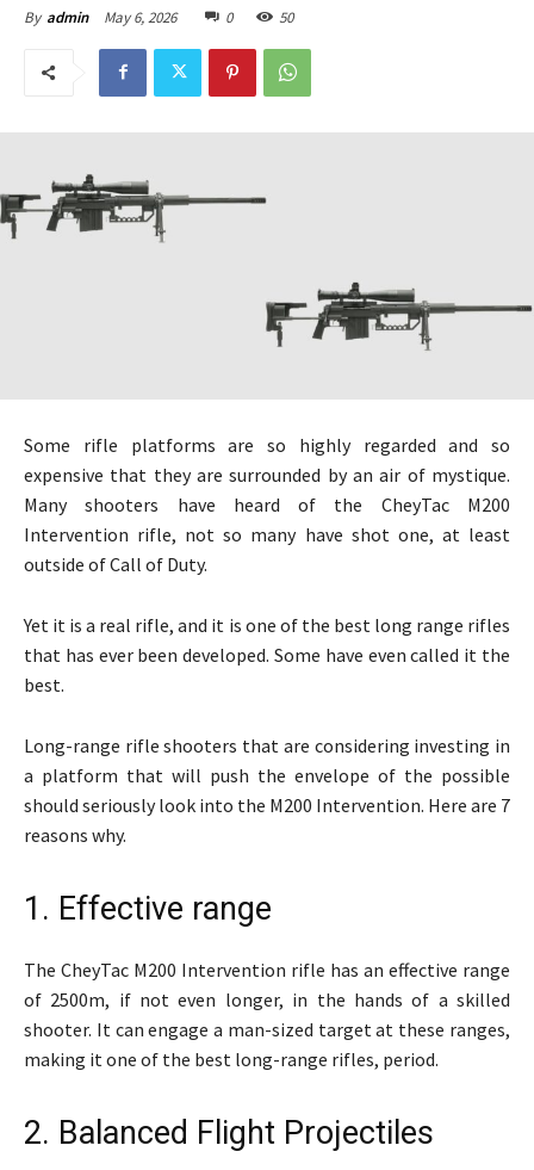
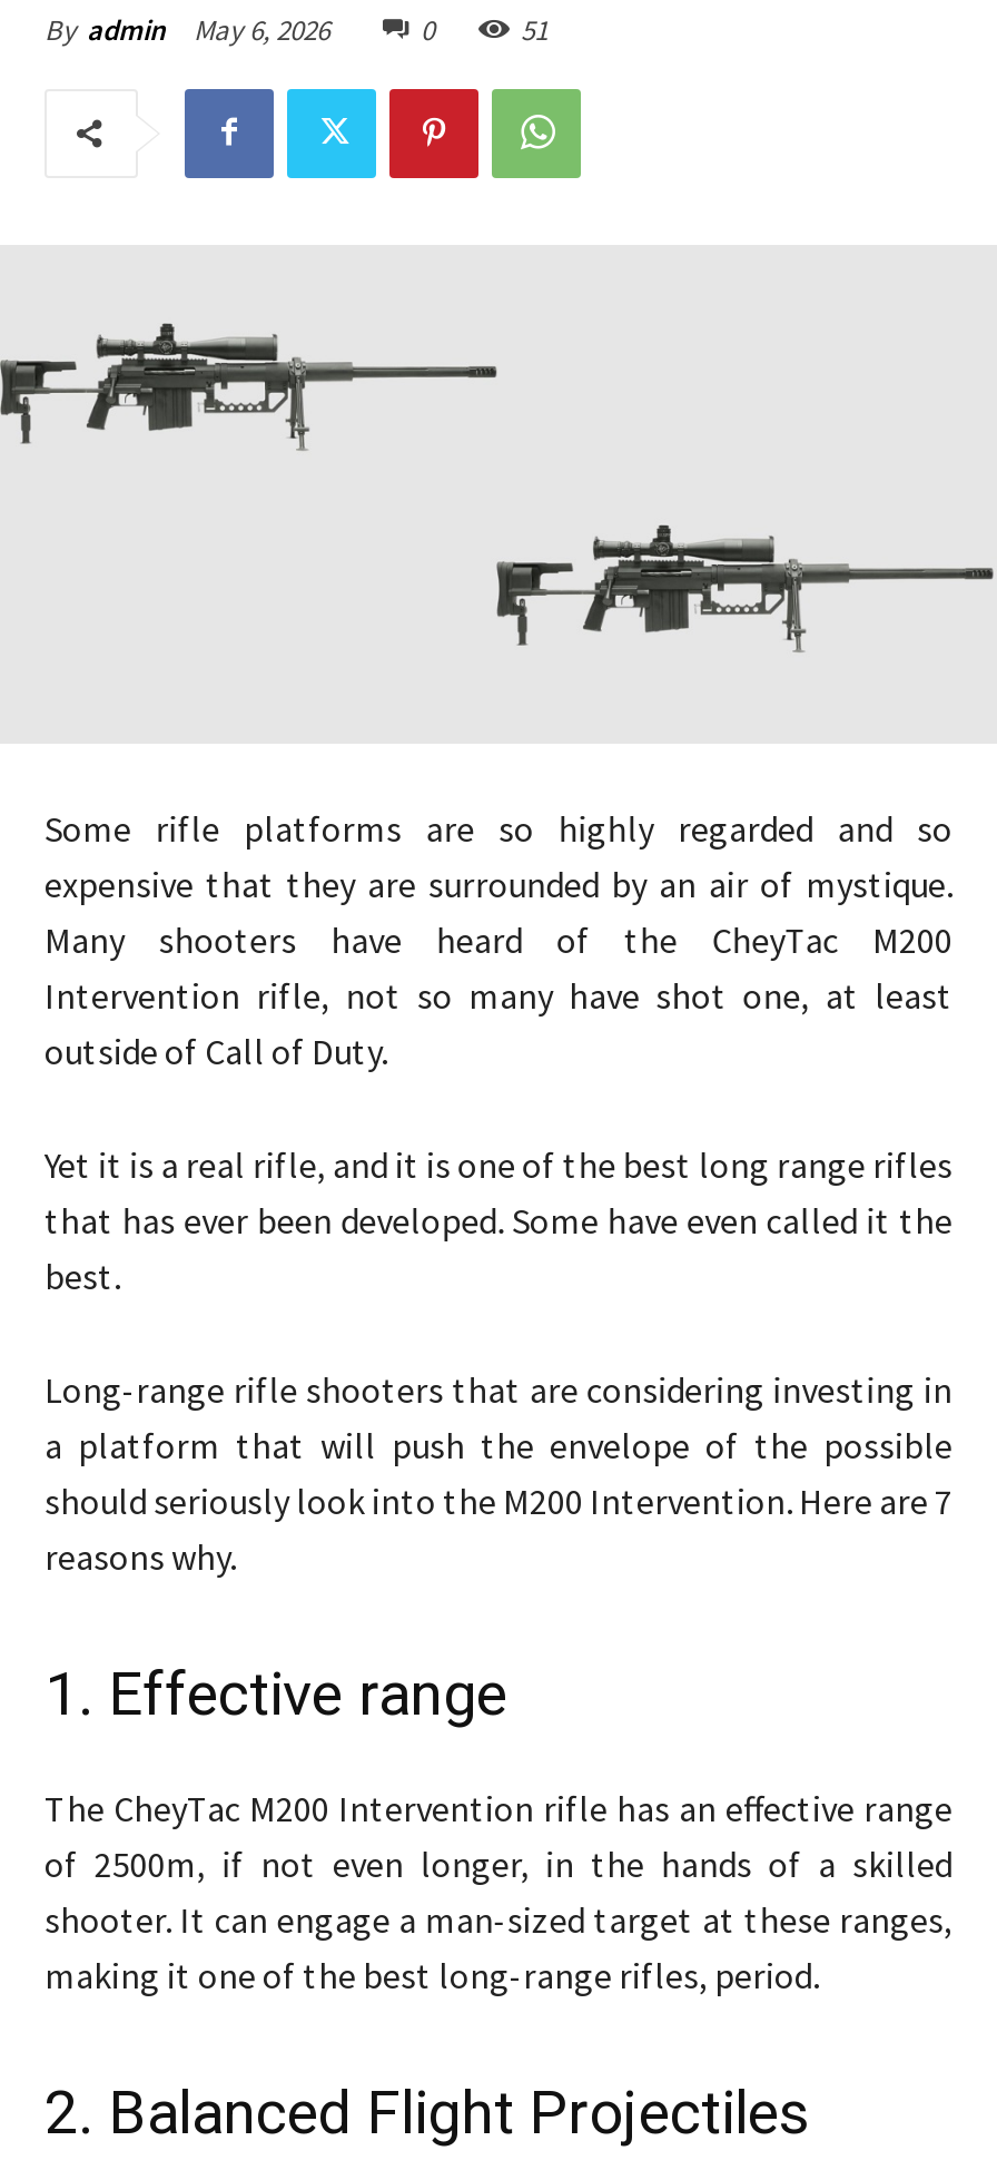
[279,7,293,27] 50 -> [521,10,547,48] 51

